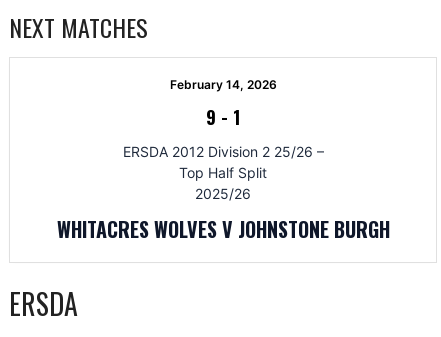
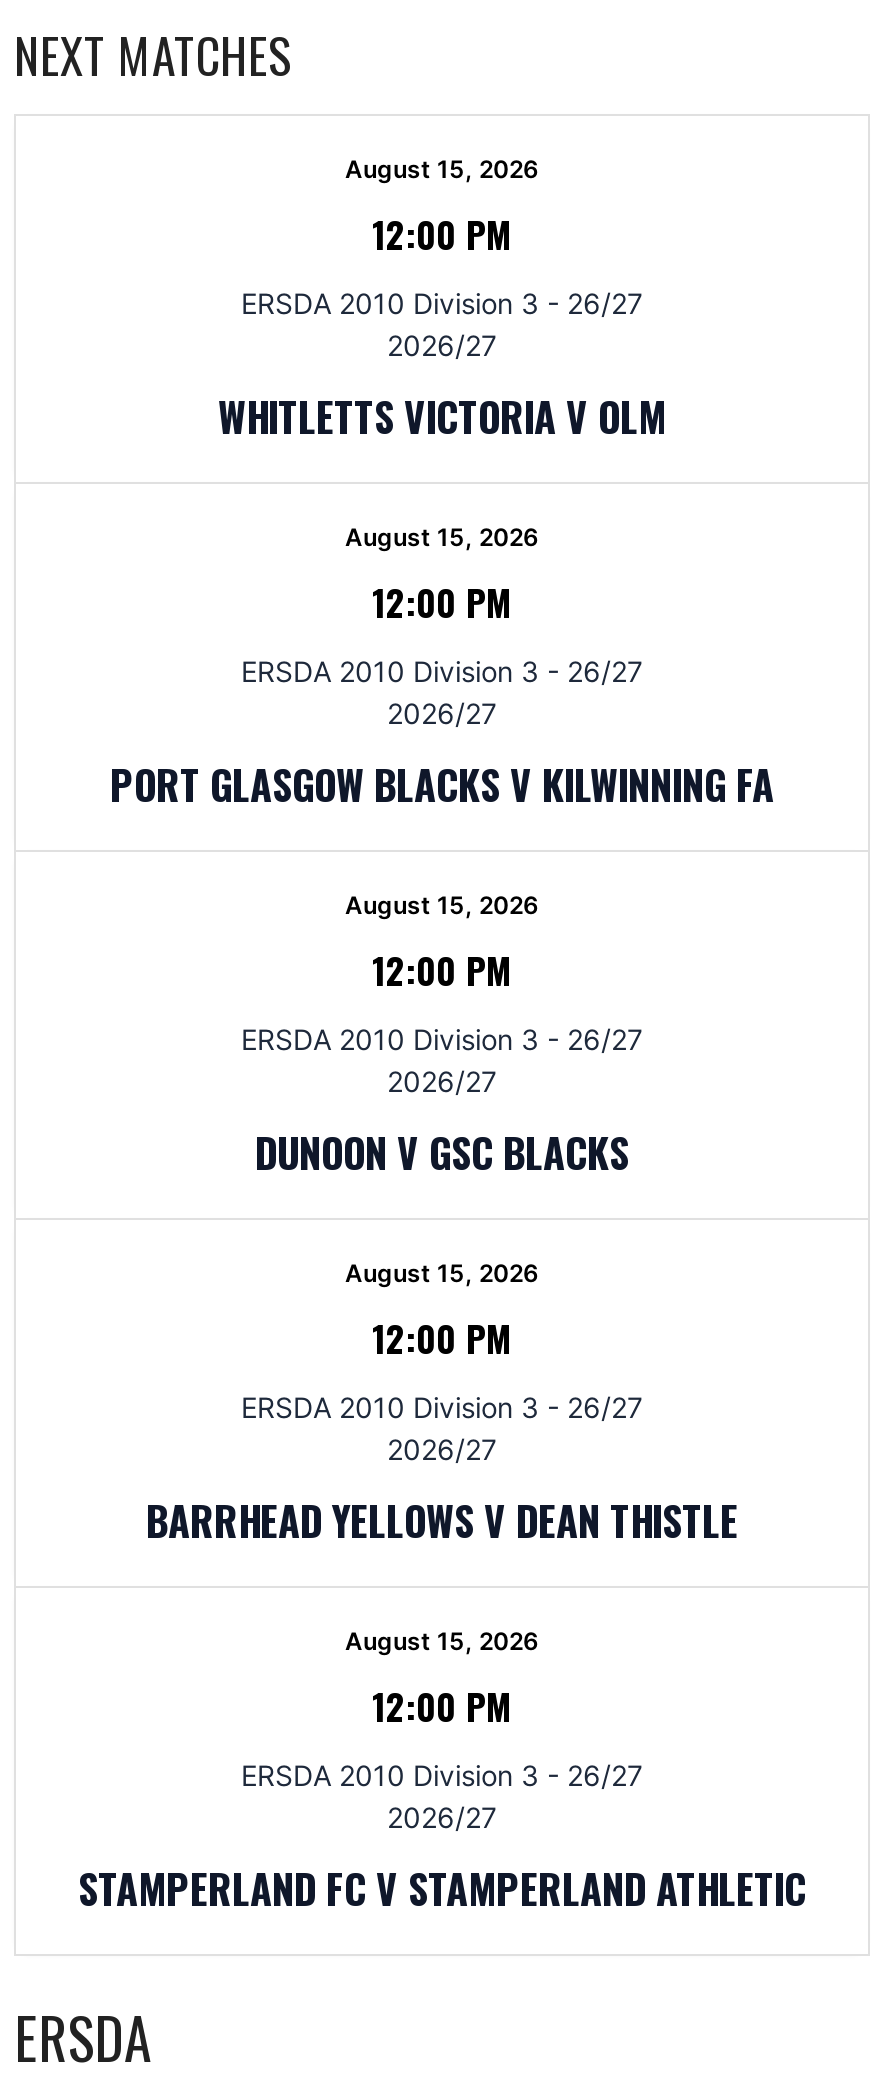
[56,77,389,244] February 14, 2026 | 9 - 1 | ERSDA 2012 Division 2 25/26 – | Top Half Split | 2025/26 | WHITACRES WOLVES V JOHNSTONE BURGH -> [78,154,806,1918] August 15, 2026 | 12:00 PM | ERSDA 2010 Division 3 - 26/27 | 2026/27 | WHITLETTS VICTORIA V OLM | August 15, 2026 | 12:00 PM | ERSDA 2010 Division 3 - 26/27 | 2026/27 | PORT GLASGOW BLACKS V KILWINNING FA | August 15, 2026 | 12:00 PM | ERSDA 2010 Division 3 - 26/27 | 2026/27 | DUNOON V GSC BLACKS | August 15, 2026 | 12:00 PM | ERSDA 2010 Division 3 - 26/27 | 2026/27 | BARRHEAD YELLOWS V DEAN THISTLE | August 15, 2026 | 12:00 PM | ERSDA 2010 Division 3 - 26/27 | 2026/27 | STAMPERLAND FC V STAMPERLAND ATHLETIC

